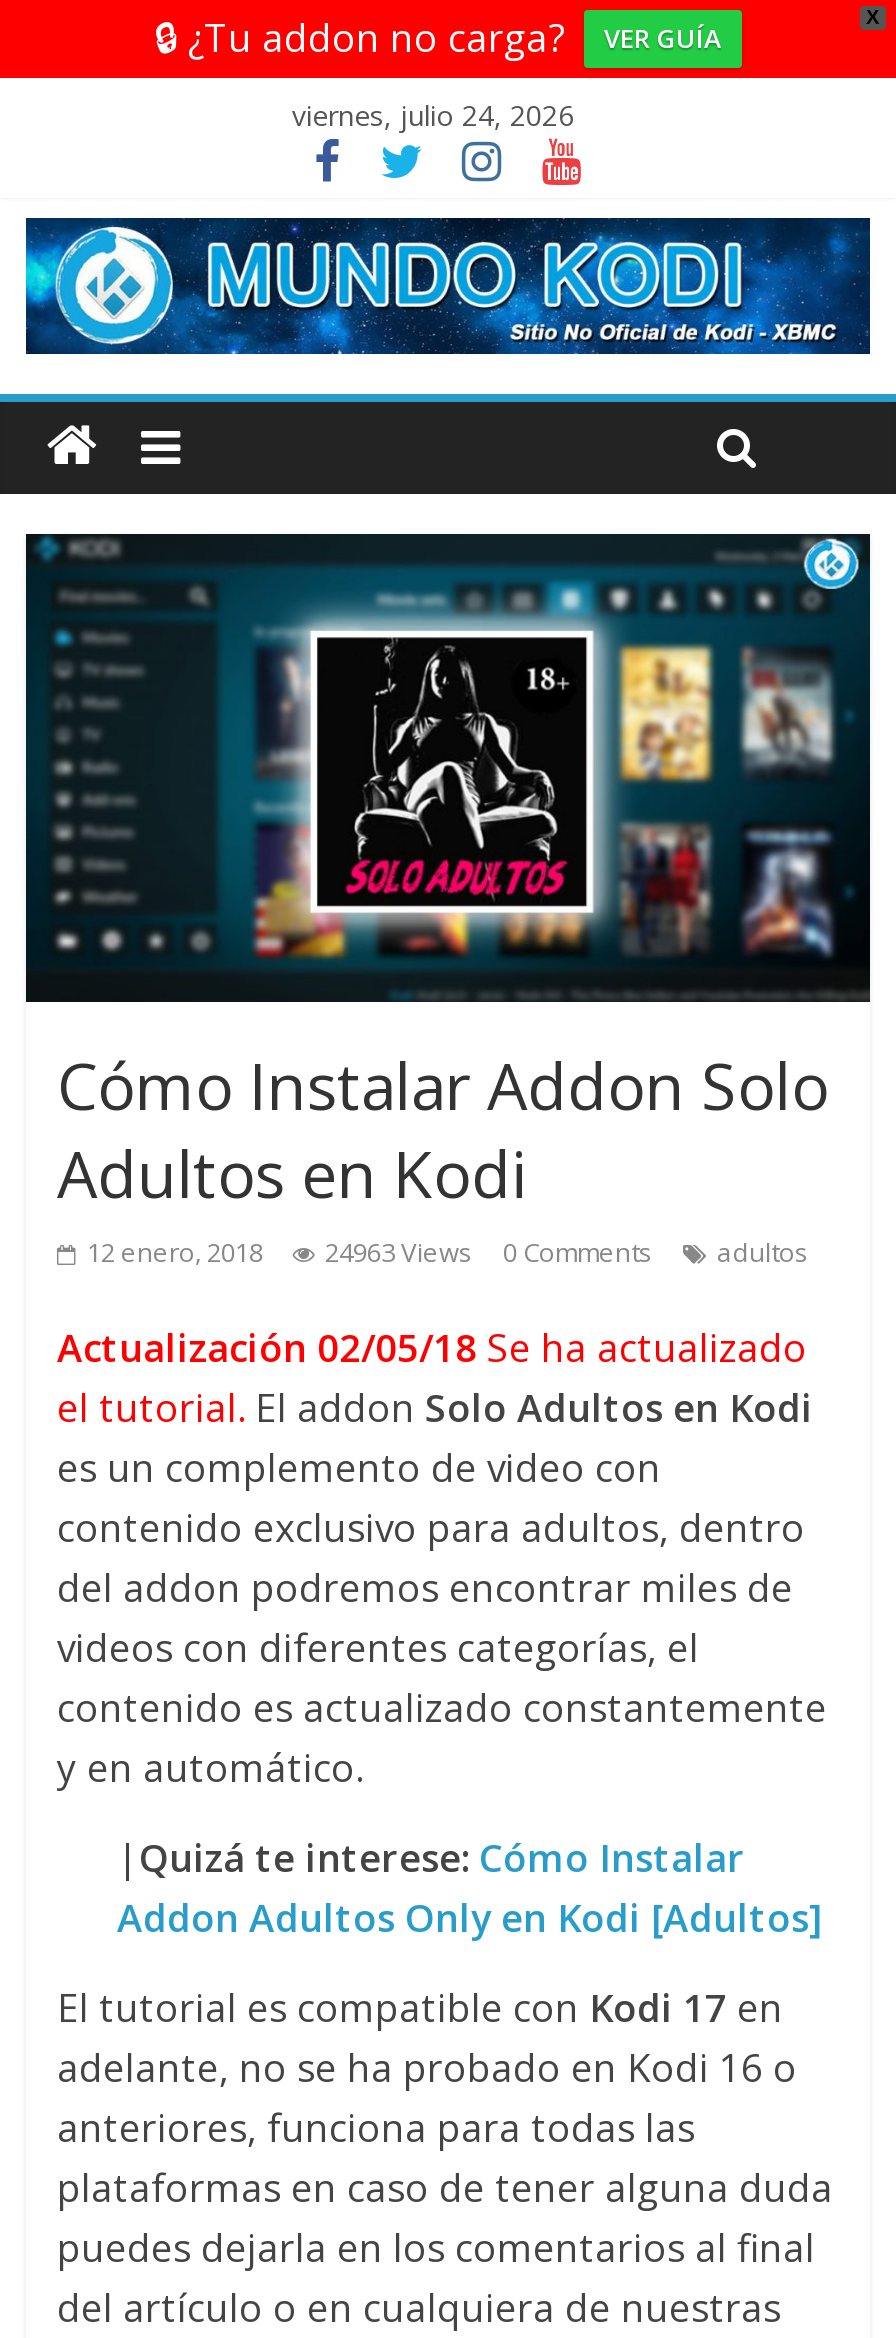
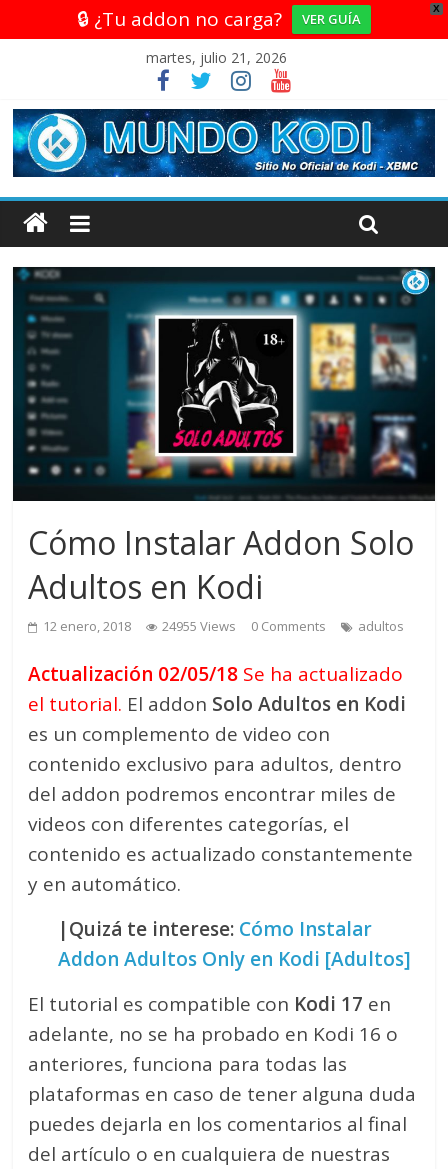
[292,96,574,134] viernes, julio 24, 2026 -> [146,48,287,67] martes, julio 21, 2026
[87,1234,809,1270] 12 enero, 2018 24963 Views 0 Comments adultos -> [43,617,404,635] 12 enero, 2018 24955 Views 0 Comments adultos

